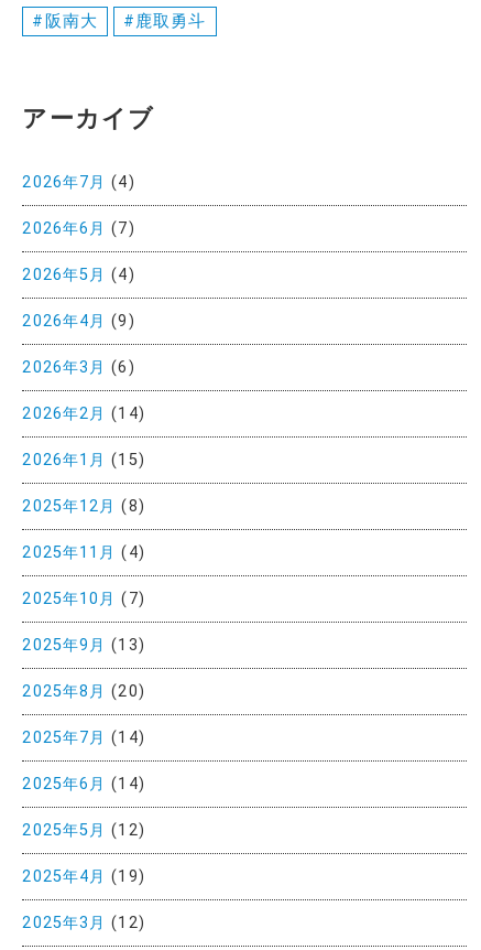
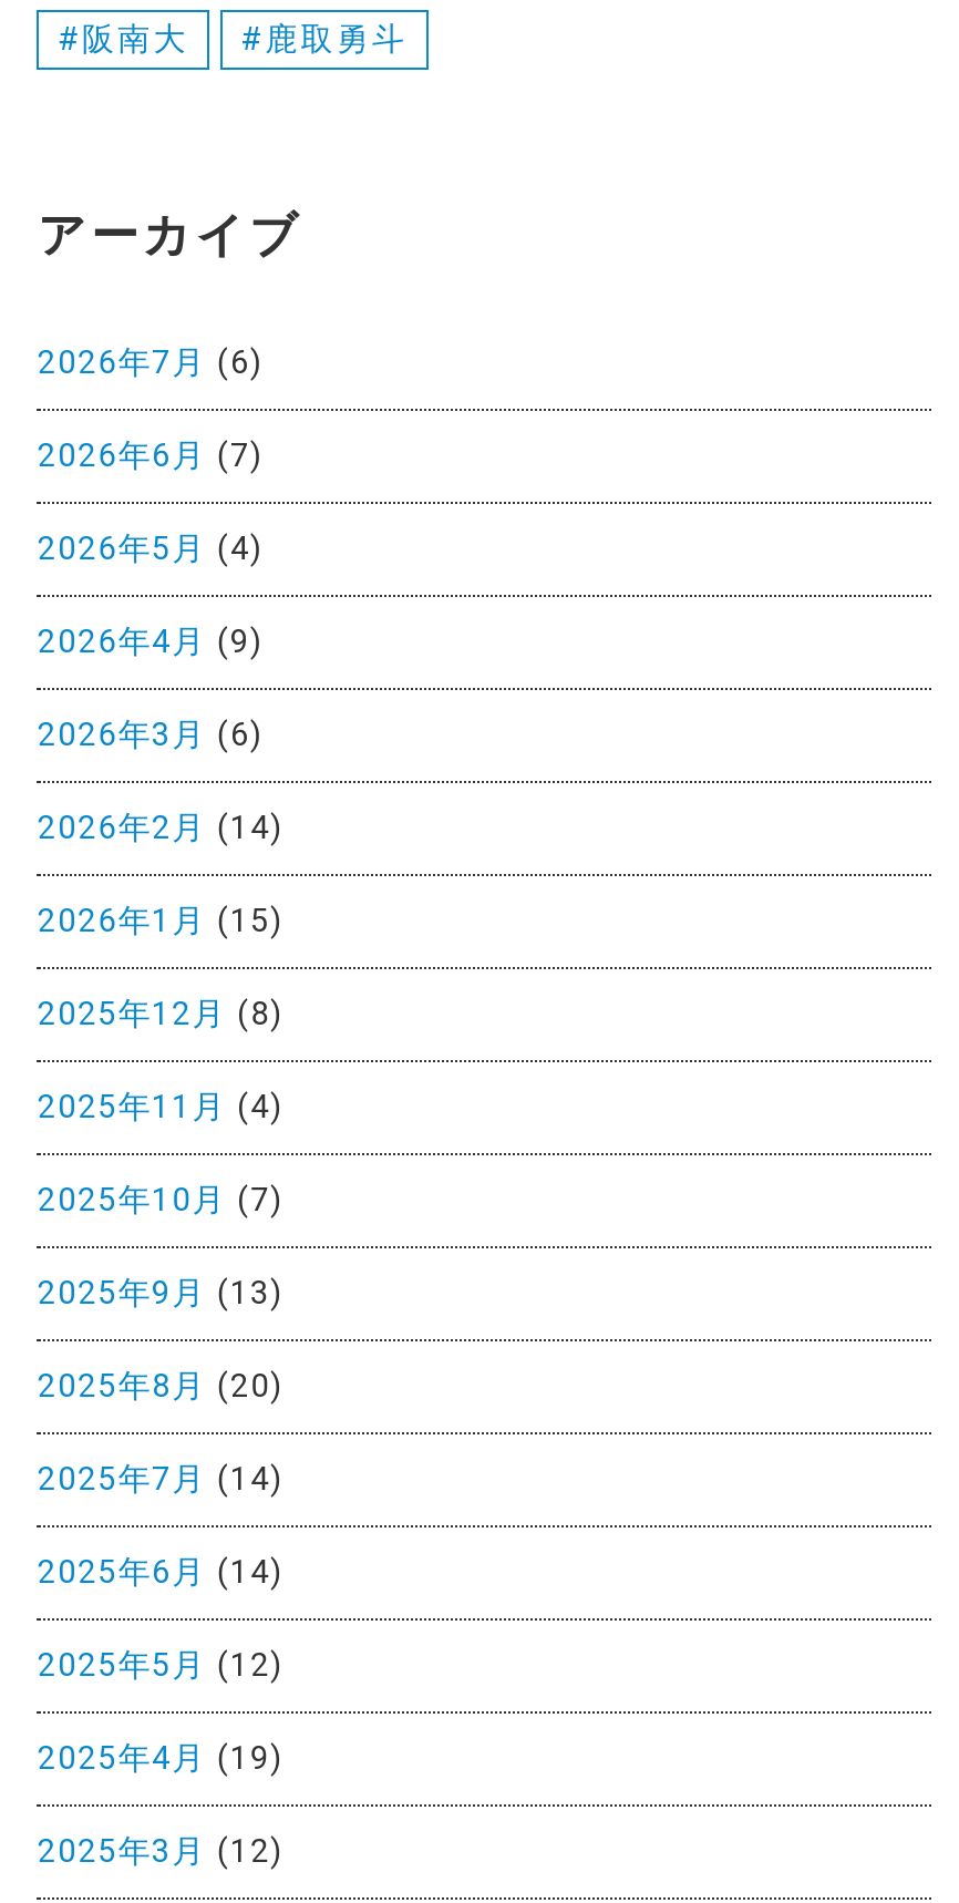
[22,173,135,192] 2026年7月(4) -> [37,345,264,383] 2026年7月(6)

